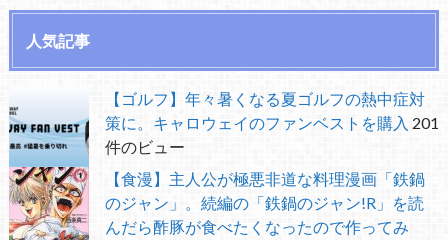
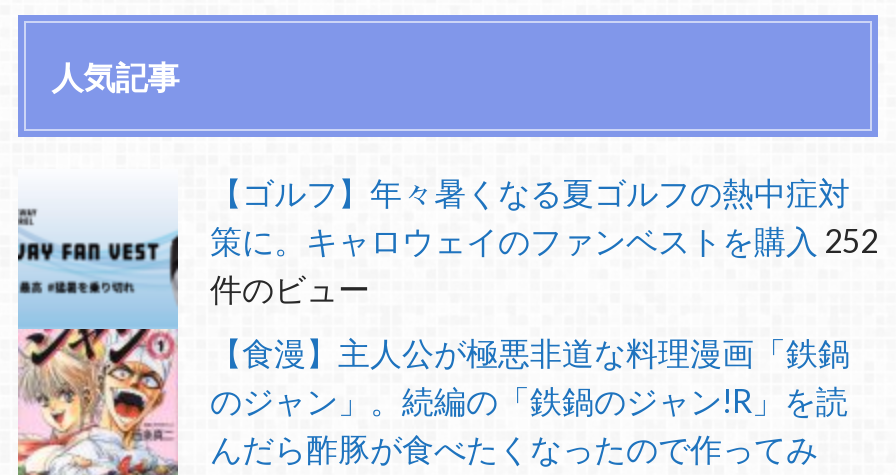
[105,113,439,132] 策に。キャロウェイのファンベストを購入 201 -> [210,221,878,259] 策に。キャロウェイのファンベストを購入 252

